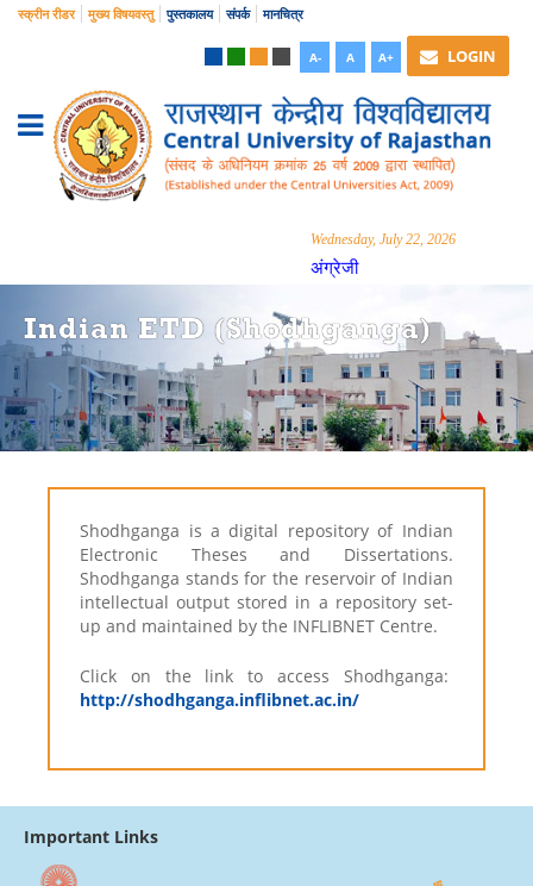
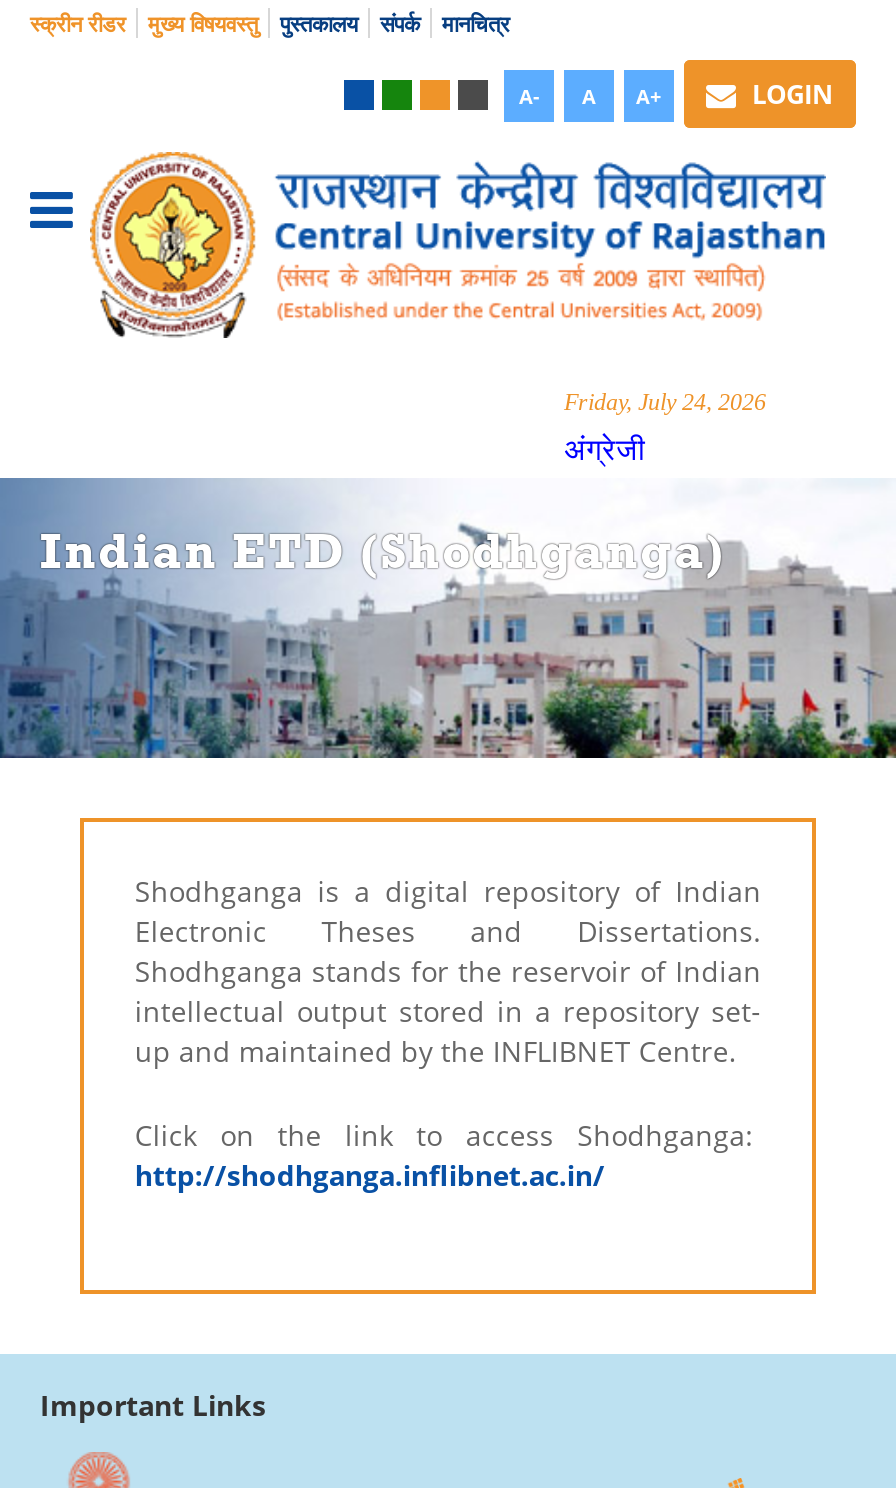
[311,231,456,248] Wednesday, July 22, 2026 -> [564,388,766,416] Friday, July 24, 2026

